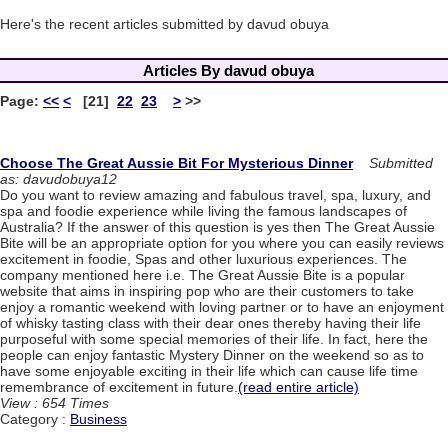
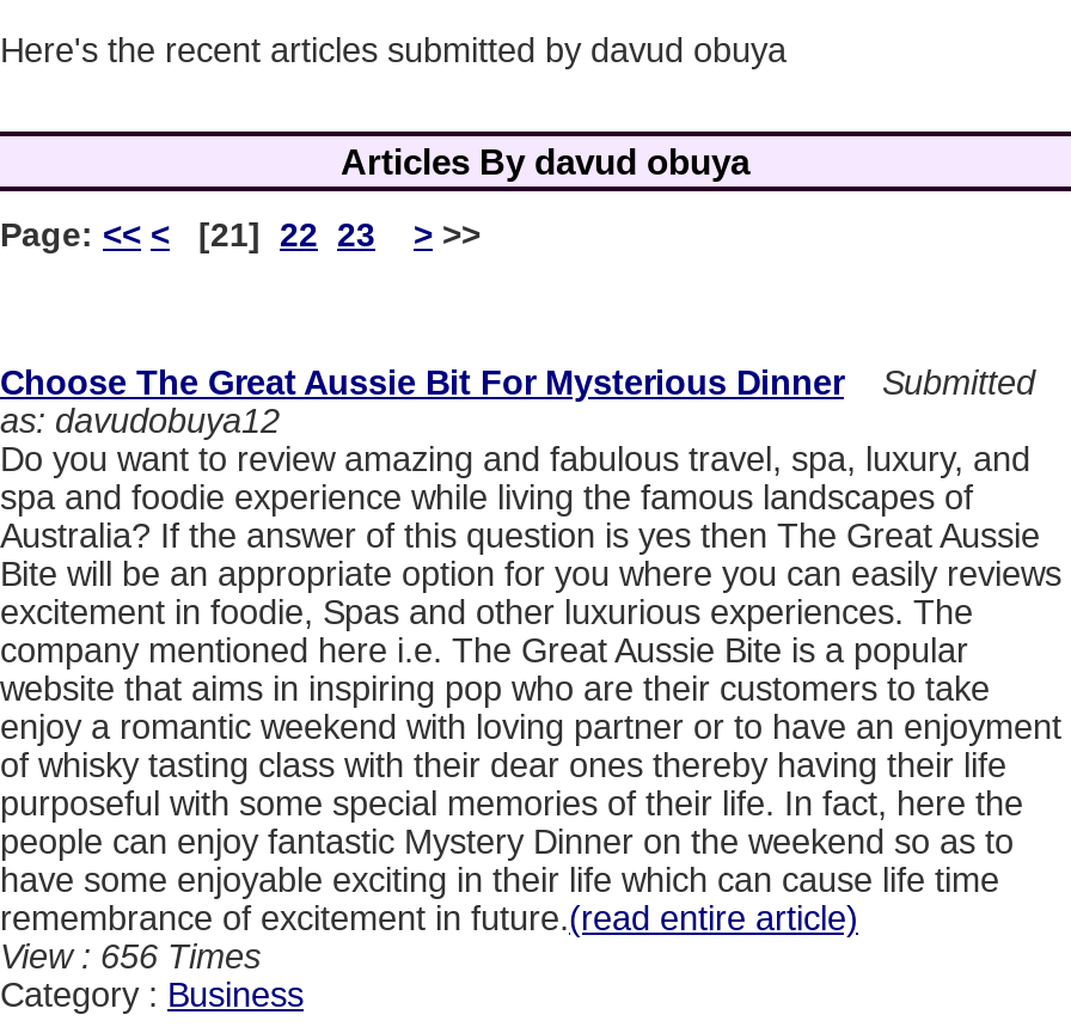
[0,395,109,411] View : 654 Times -> [0,939,261,977] View : 656 Times

